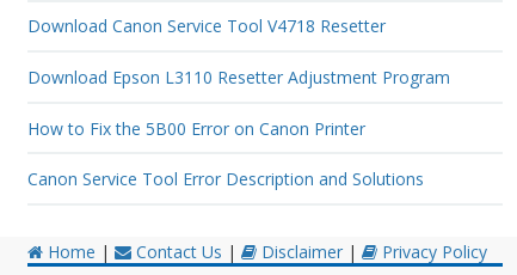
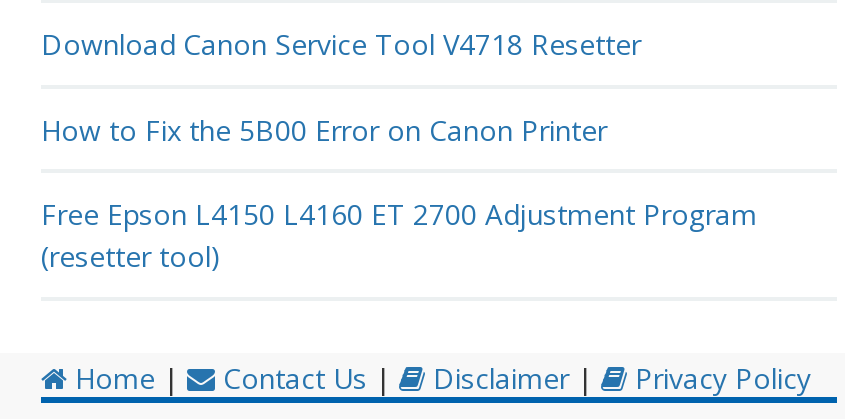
[27,66,450,88] Download Epson L3110 Resetter Adjustment Program -> none
moved [27,117,365,139] -> [41,110,607,148]: How to Fix the 5B00 Error on Canon Printer
[27,168,424,190] Canon Service Tool Error Description and Solutions -> [41,195,757,275] Free Epson L4150 L4160 ET 2700 Adjustment Program | (resetter tool)

